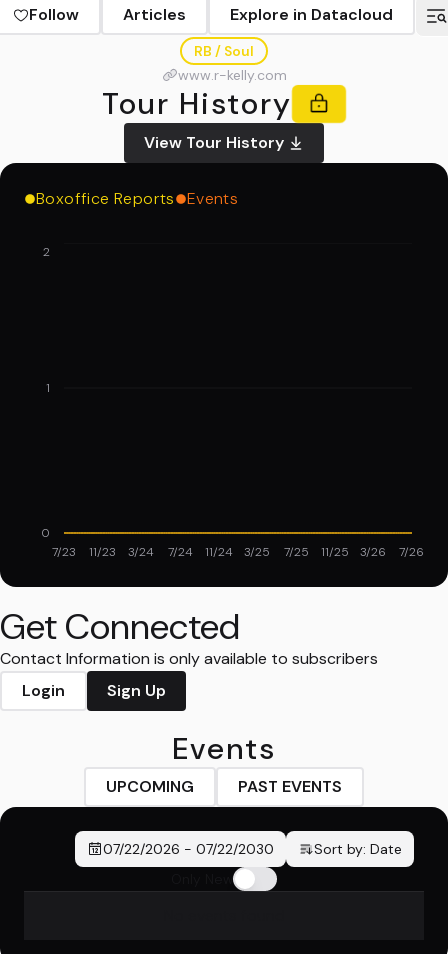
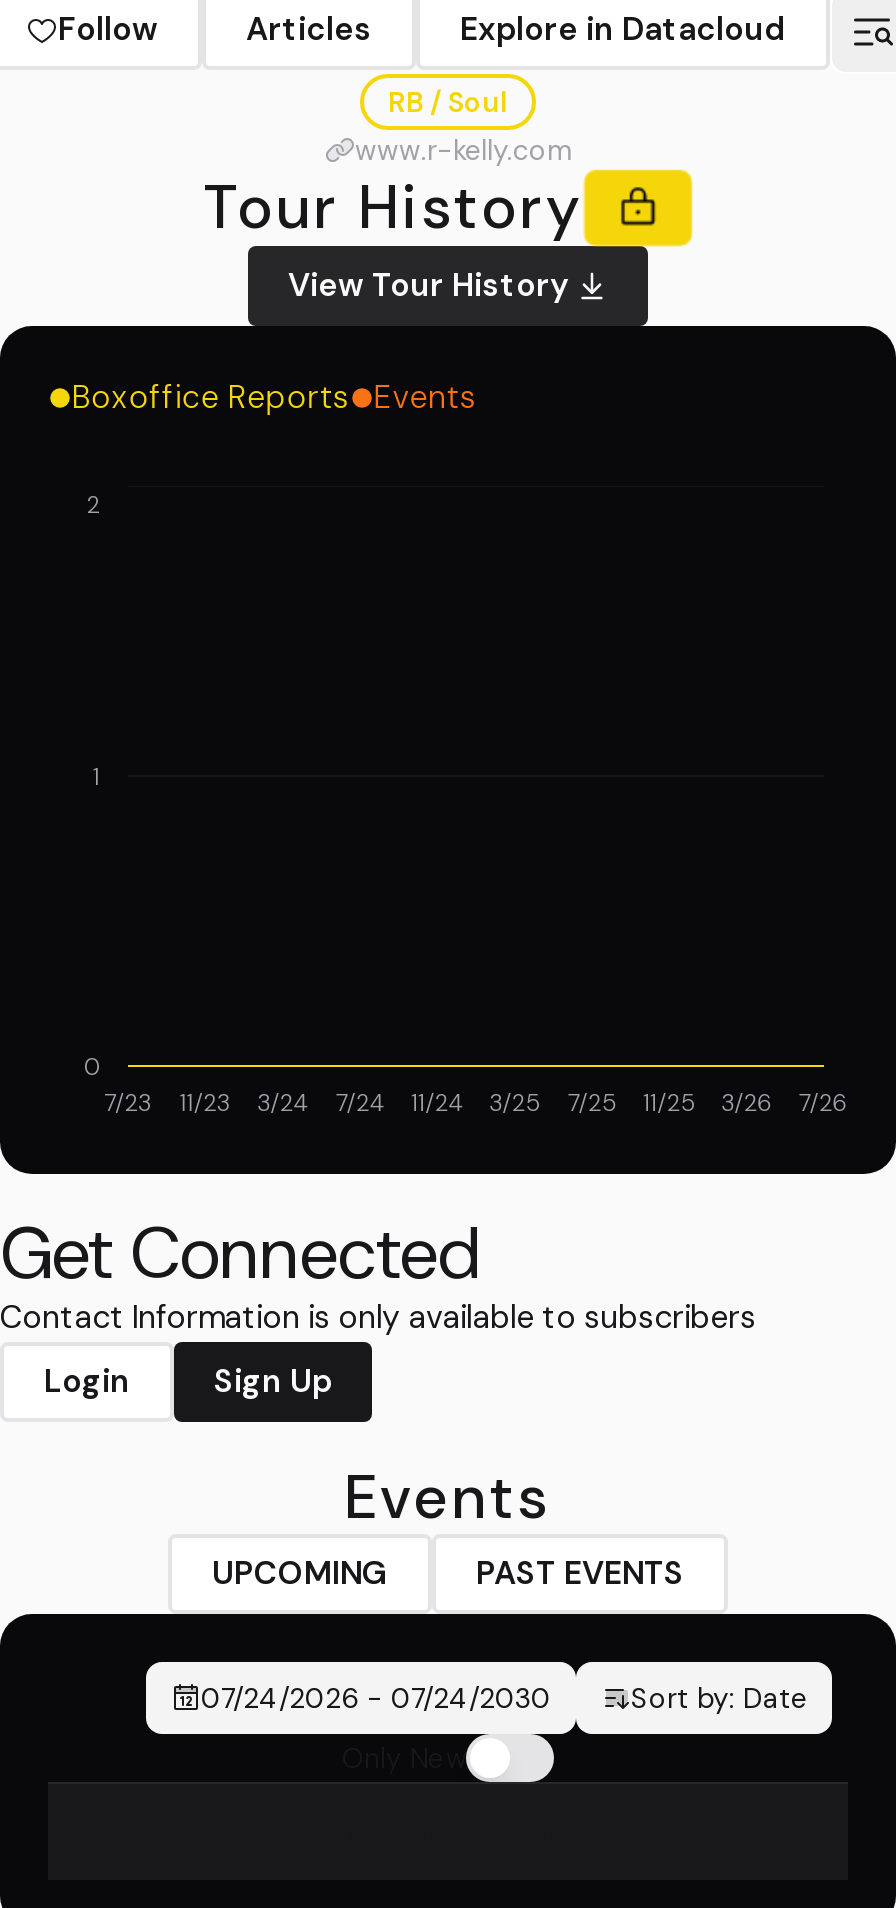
[102,840,273,858] 07/22/2026 - 07/22/2030 -> [201,1680,551,1716] 07/24/2026 - 07/24/2030

